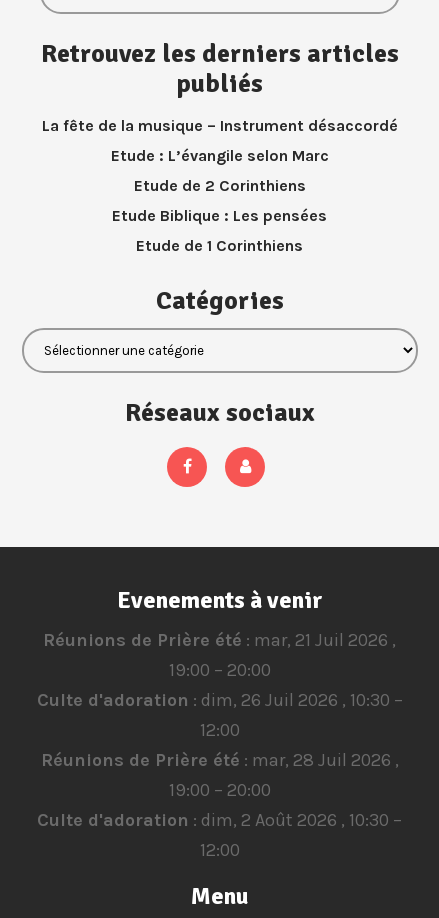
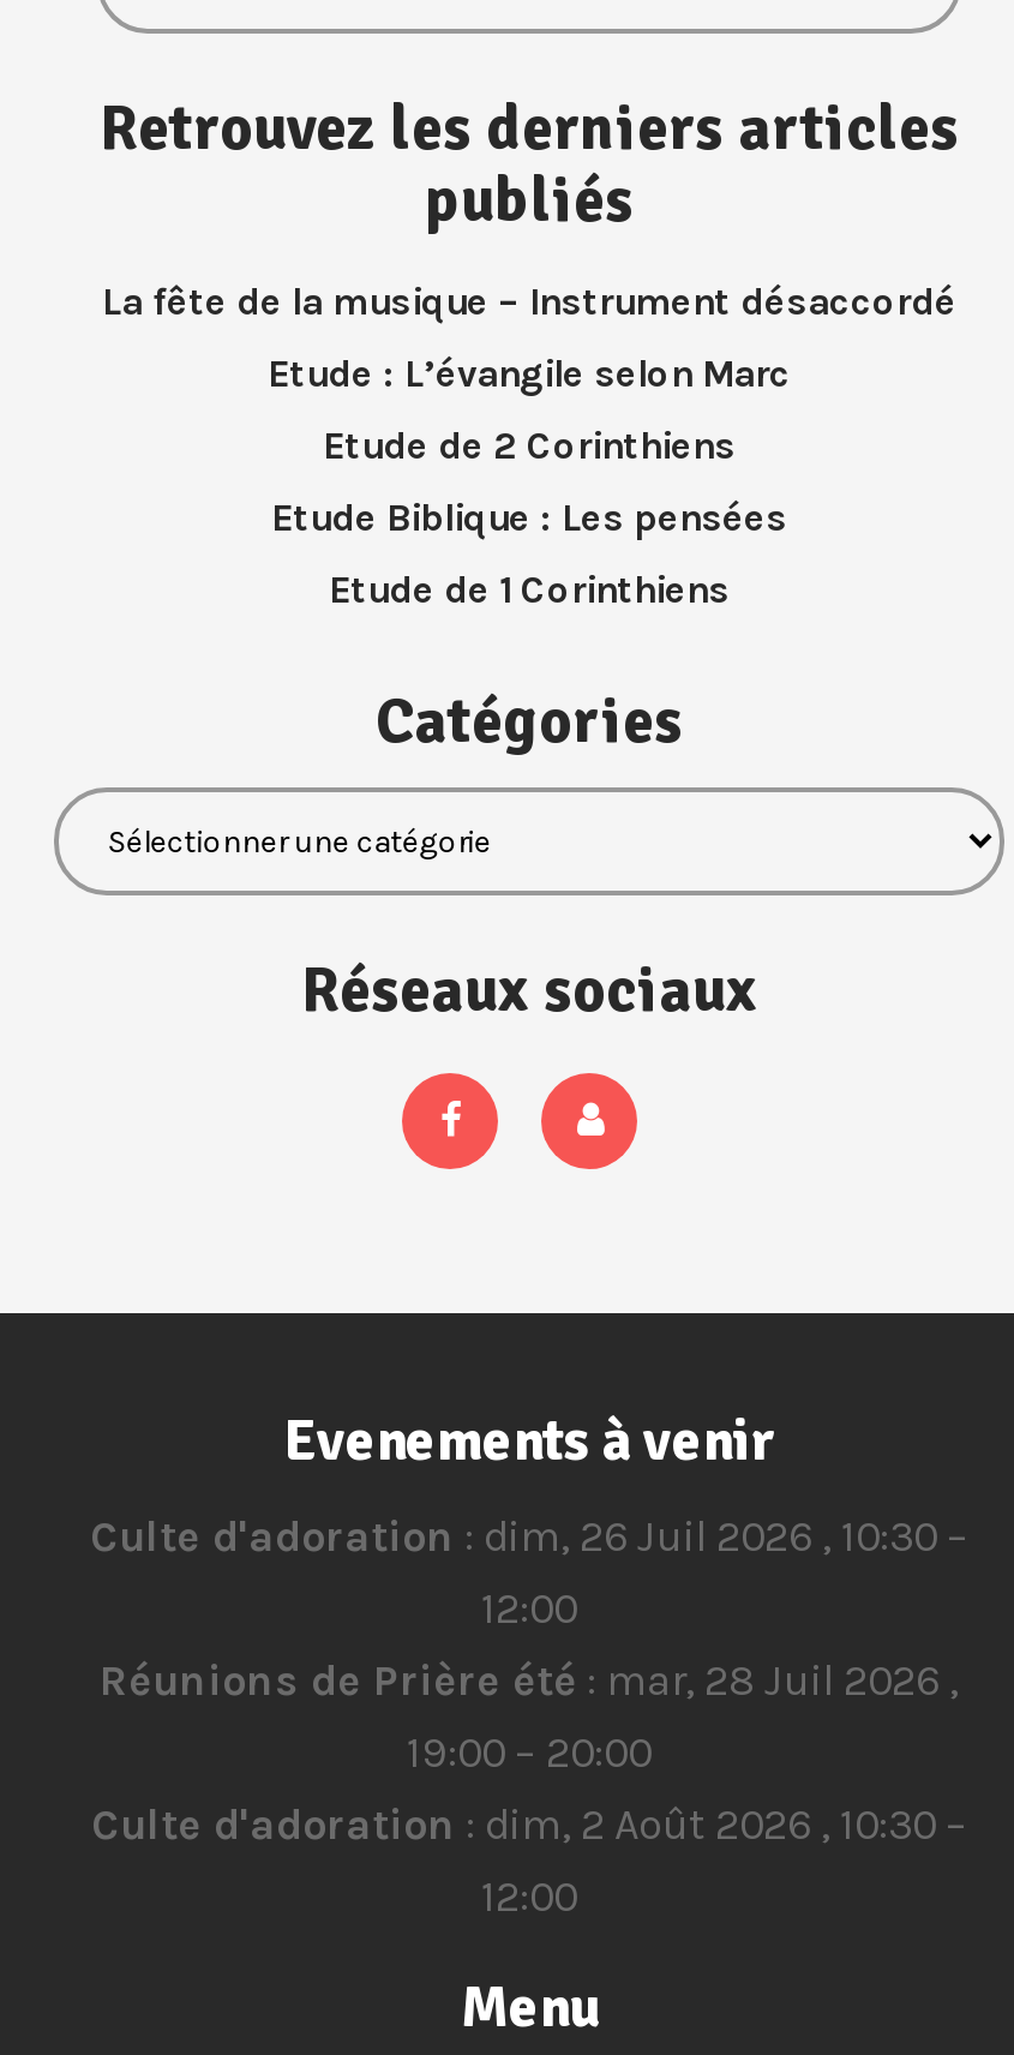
[43,629,396,681] Réunions de Prière été: mar, 21 Juil 2026, | 19:00 – 20:00 -> none

